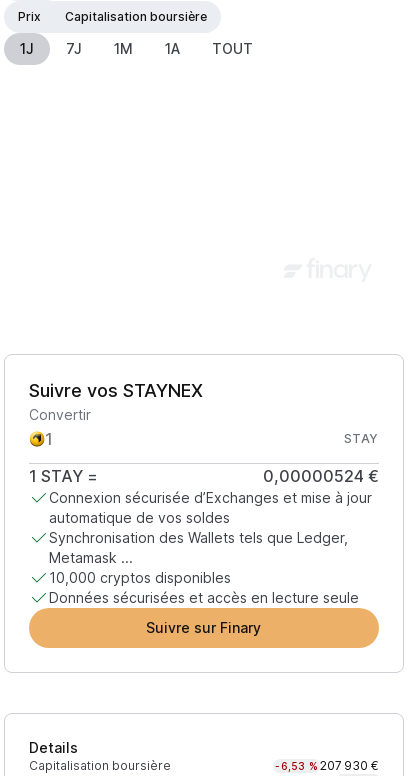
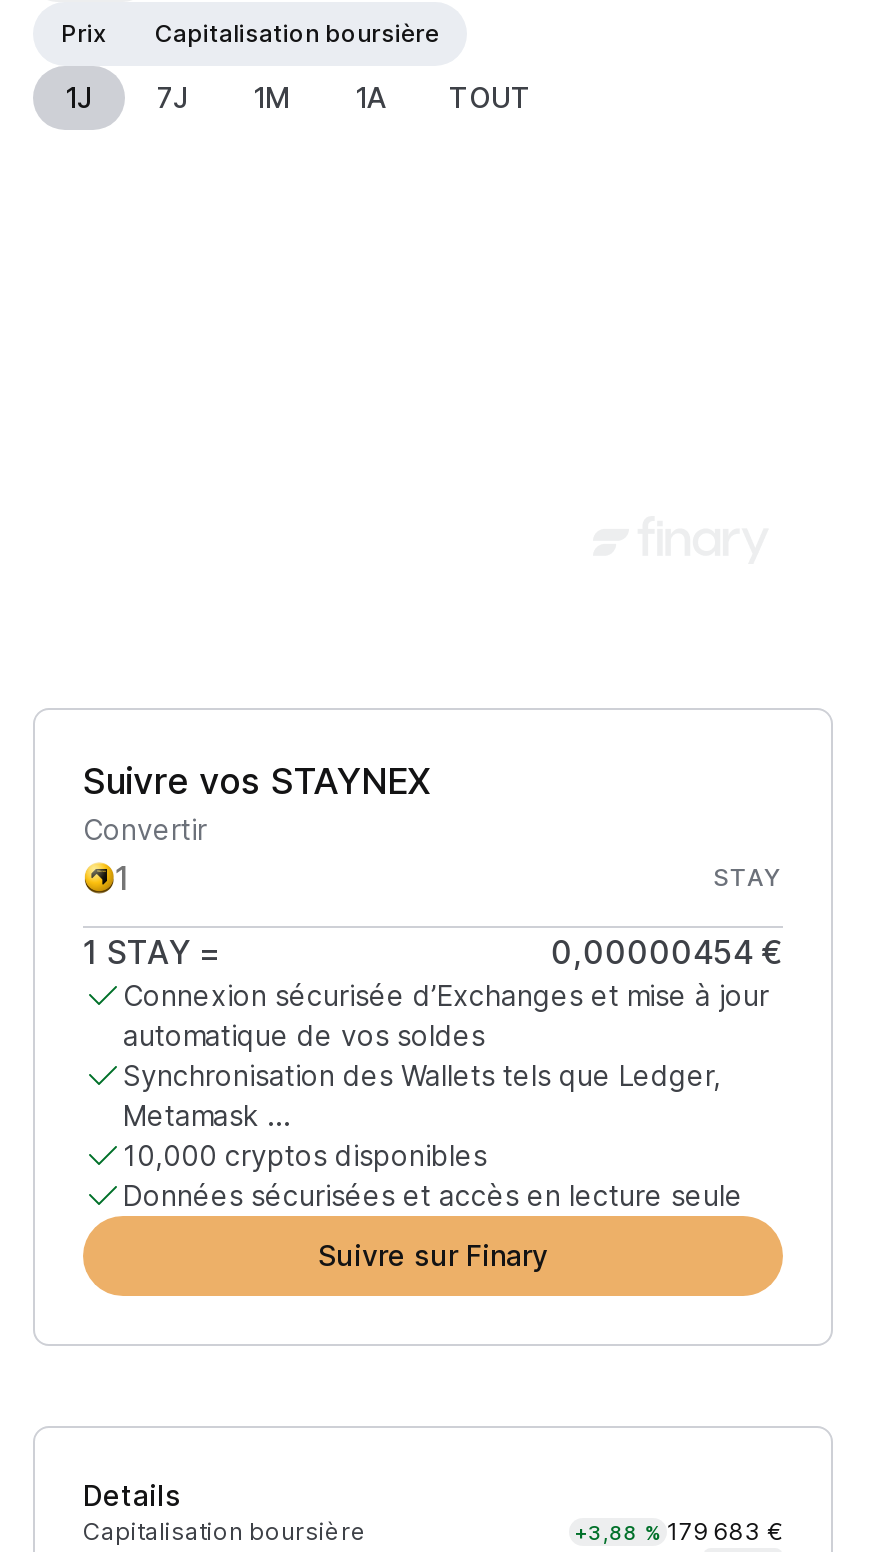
[263,466,379,486] 0,00000524 € -> [551,932,783,972] 0,00000454 €
[275,758,379,773] -6,53 % 207 930 € -> [574,1516,783,1546] +3,88 % 179 683 €

